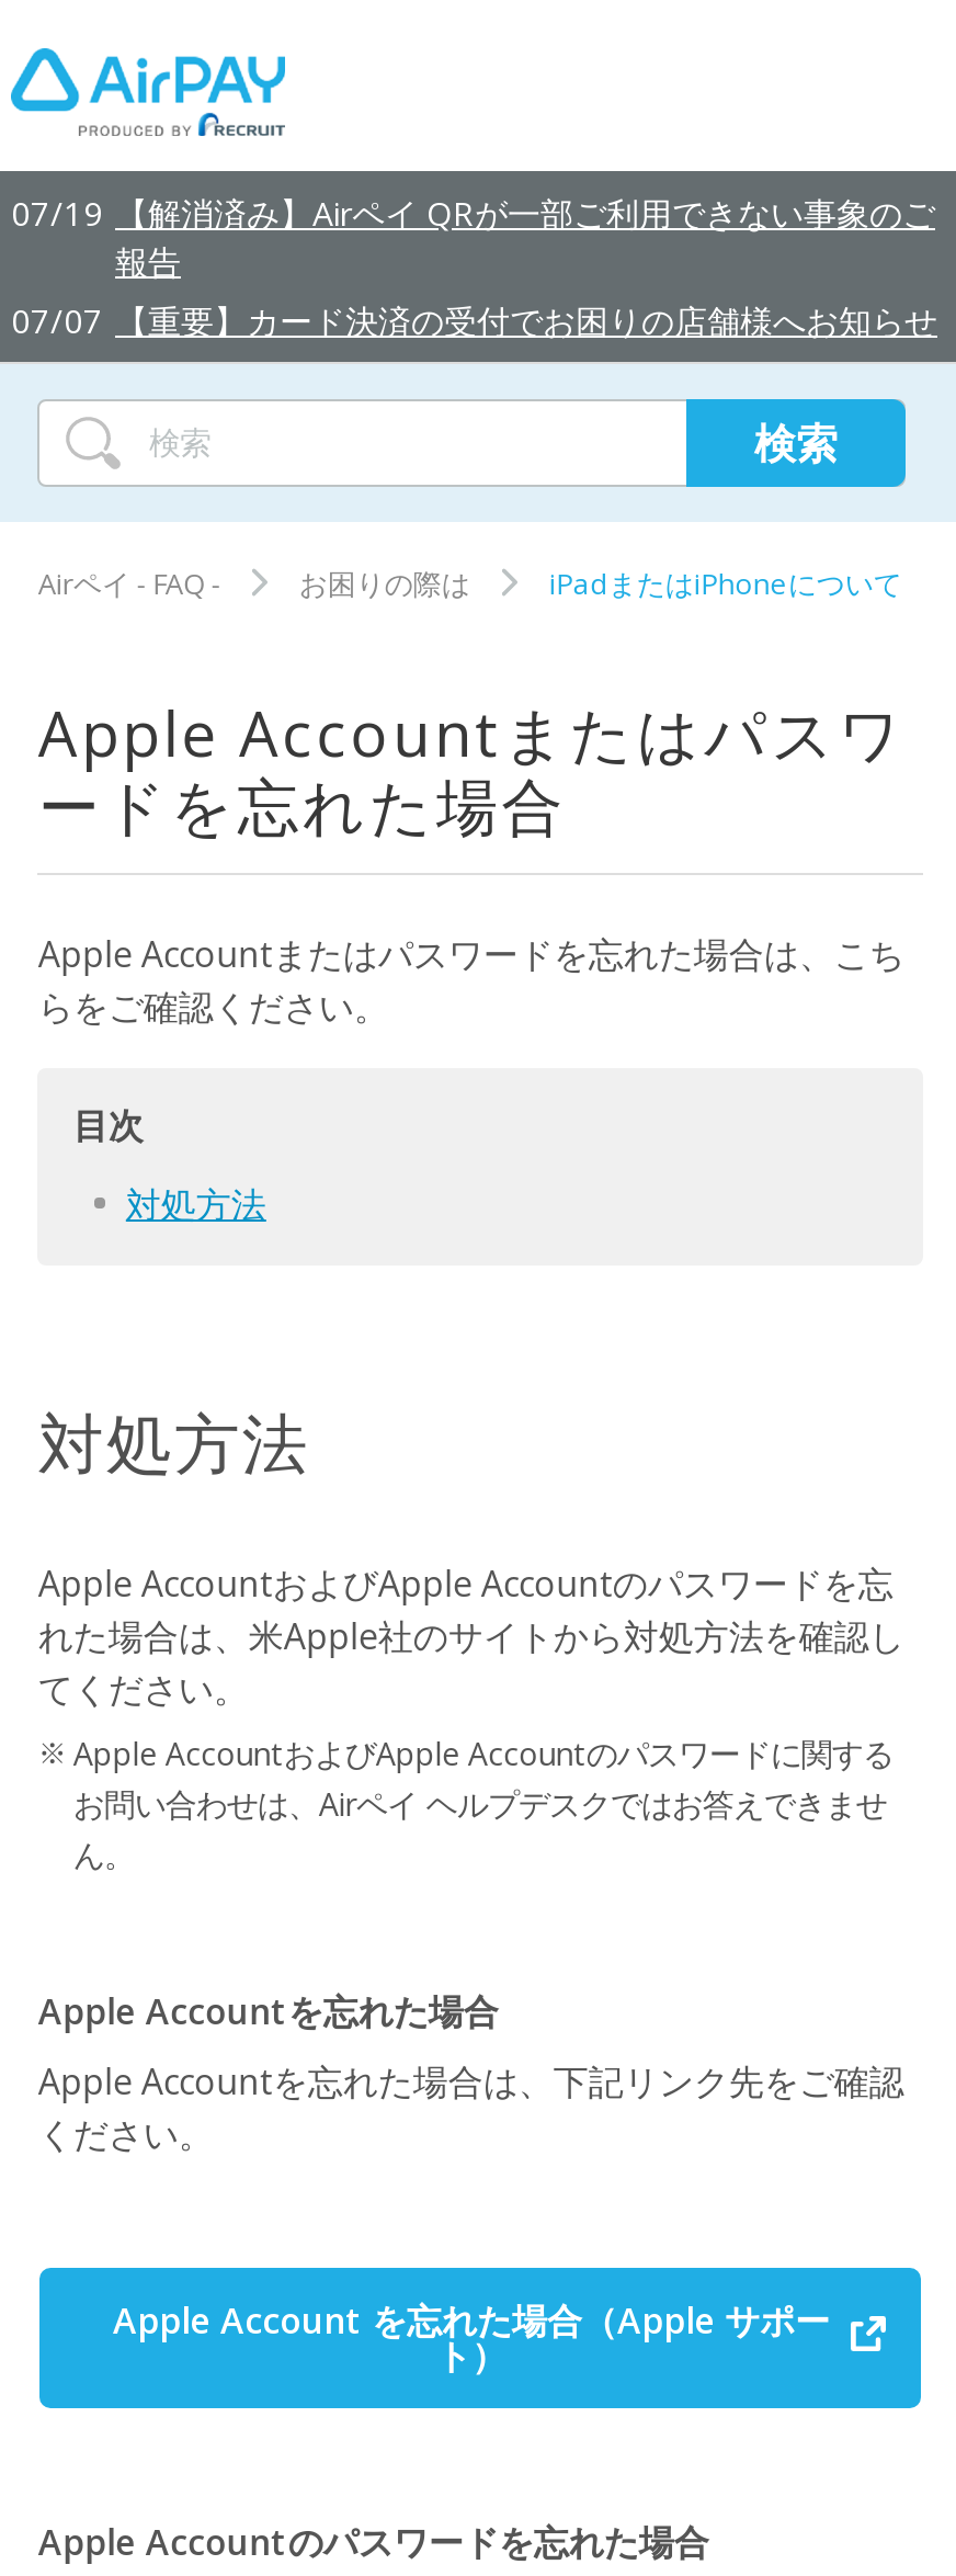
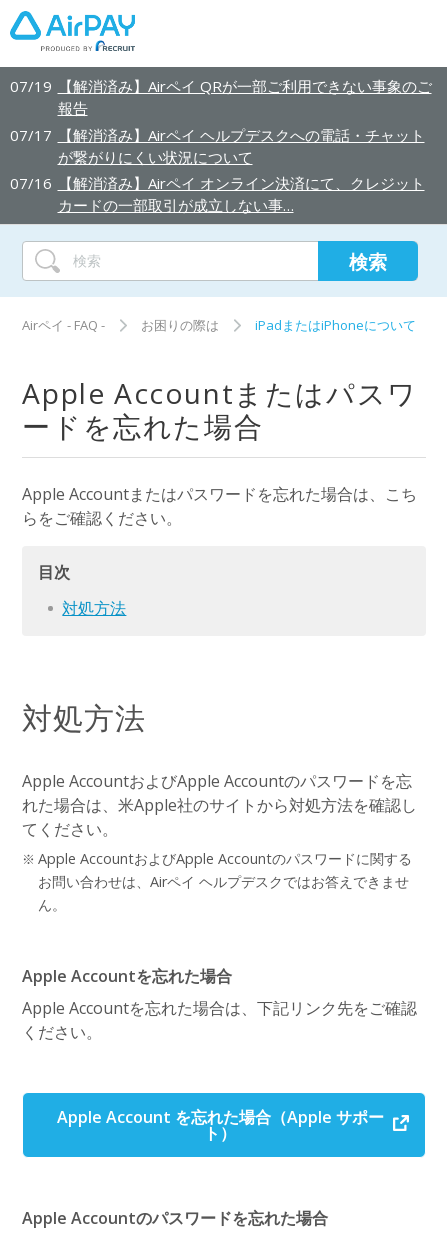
[11,297,937,341] 07/07 【重要】カード決済の受付でお困りの店舗様へお知らせ -> [10,124,424,215] 07/17 【解消済み】Airペイ ヘルプデスクへの電話・チャット | が繋がりにくい状況について | 07/16 【解消済み】Airペイ オンライン決済にて、クレジット | カードの一部取引が成立しない事…

